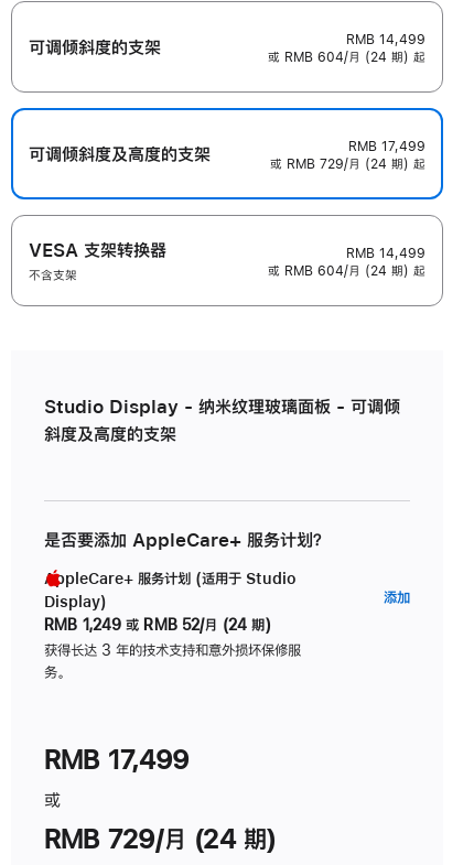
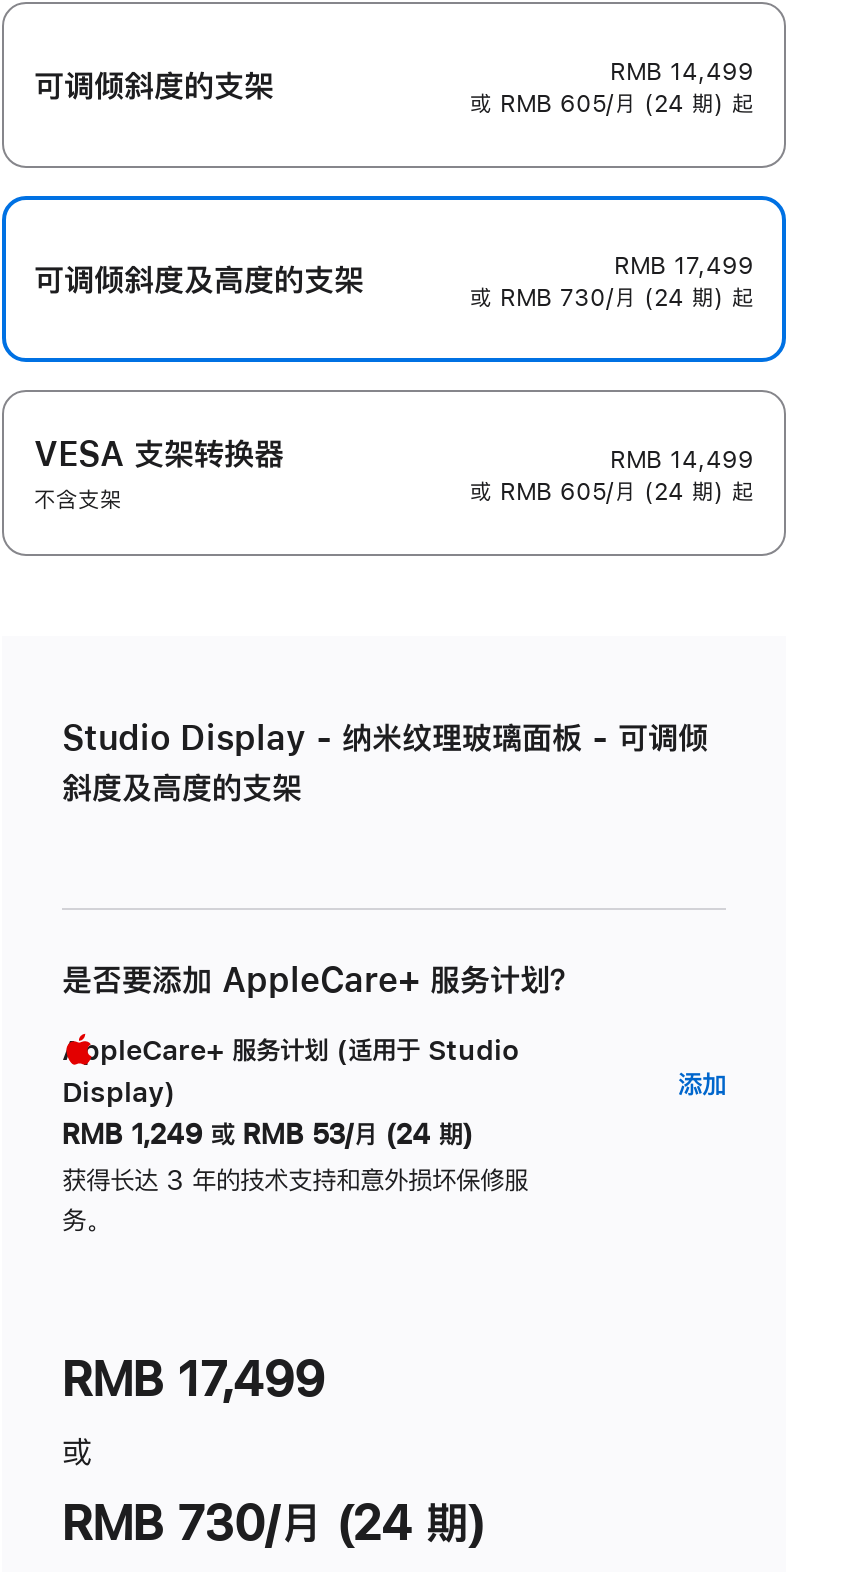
[268,51,425,64] 或 RMB 604/月 (24 期) 起 -> [470,92,754,116] 或 RMB 605/月 (24 期) 起
[270,158,425,171] 或 RMB 729/月 (24 期) 起 -> [470,286,754,310] 或 RMB 730/月 (24 期) 起
[268,265,425,278] 或 RMB 604/月 (24 期) 起 -> [470,480,754,504] 或 RMB 605/月 (24 期) 起
[44,617,271,633] RMB 1,249 或 RMB 52/月 (24 期) -> [62,1121,473,1149] RMB 1,249 或 RMB 53/月 (24 期)
[44,826,276,852] RMB 729/月 (24 期) -> [62,1499,485,1547] RMB 730/月 (24 期)

